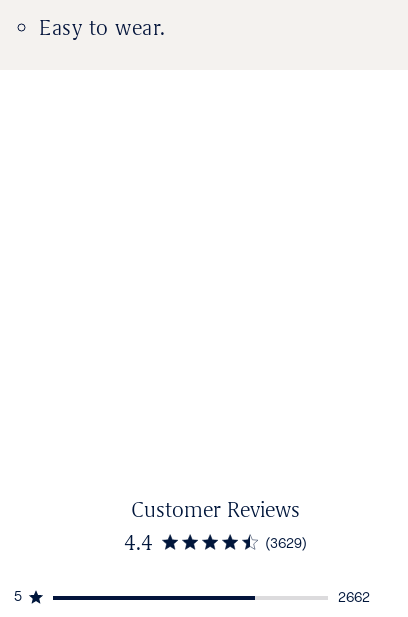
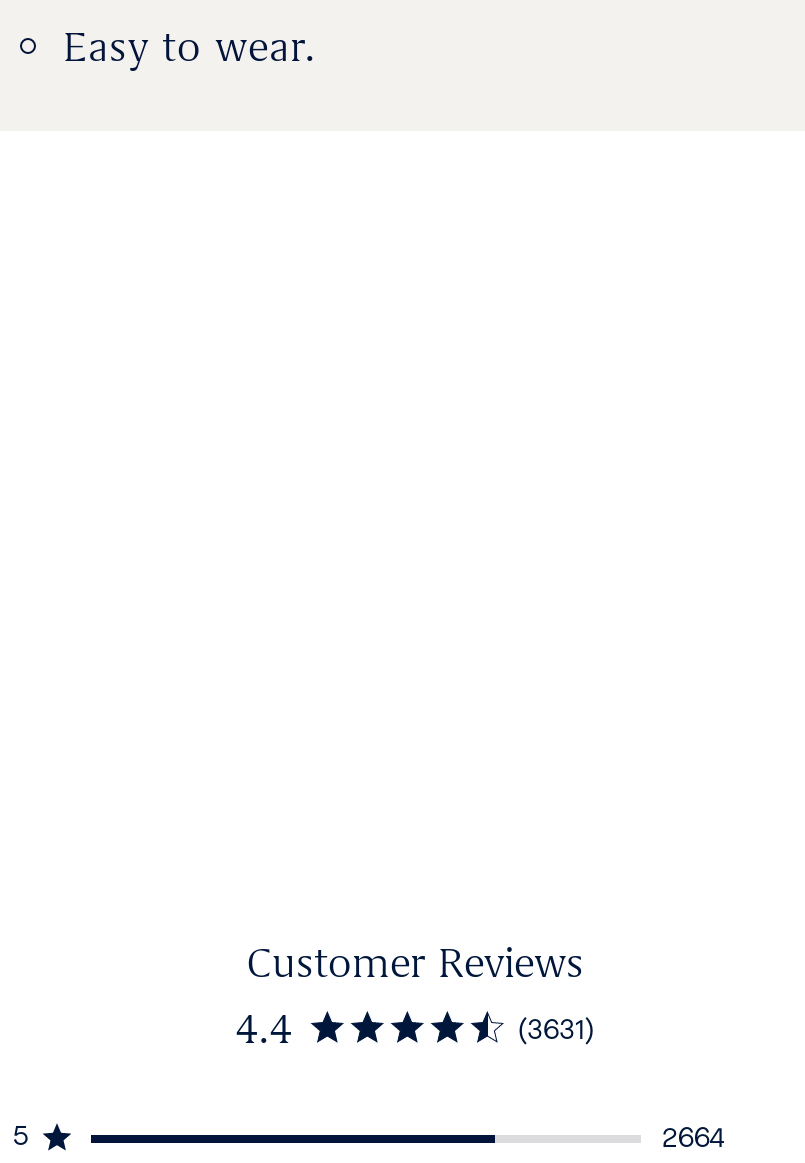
[264,537,306,551] (3629) -> [517,1017,595,1045] (3631)
[338,591,370,605] 2662 -> [662,1125,726,1153] 2664

